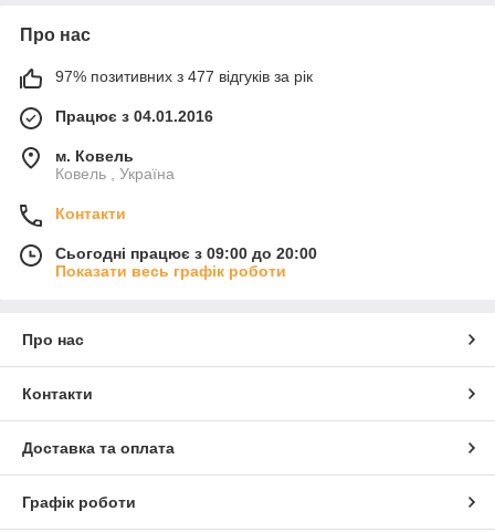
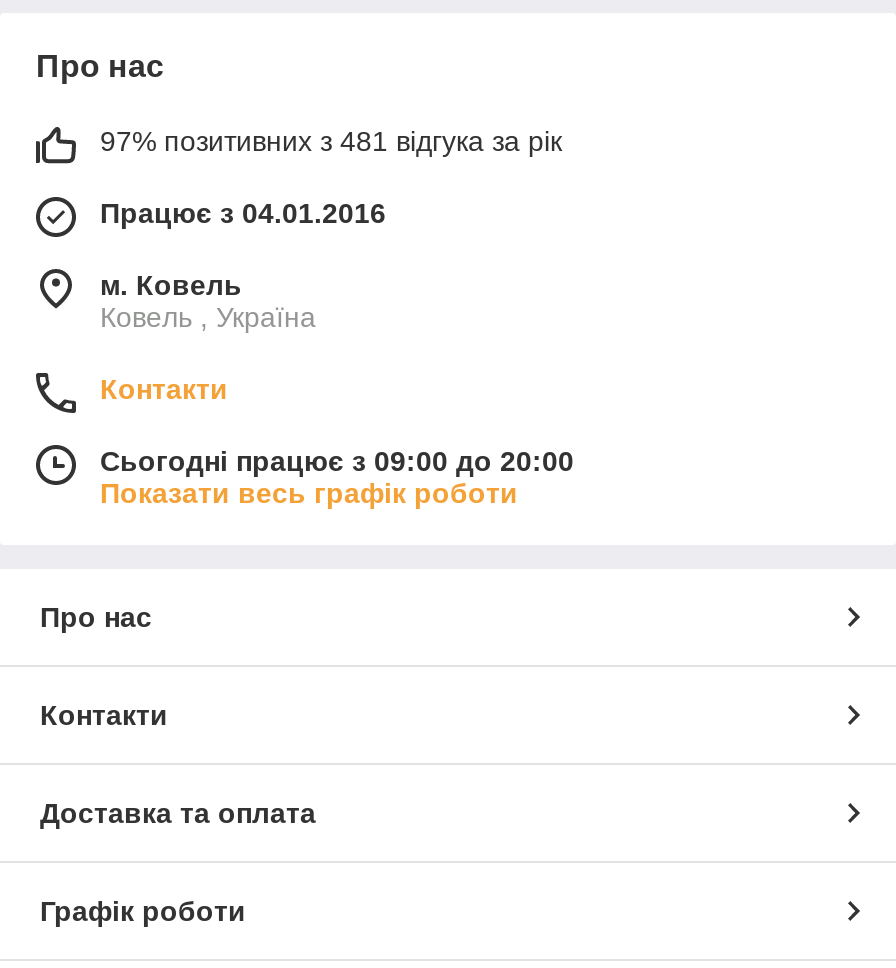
[55,67,313,85] 97% позитивних з 477 відгуків за рік -> [100,125,562,157] 97% позитивних з 481 відгука за рік

